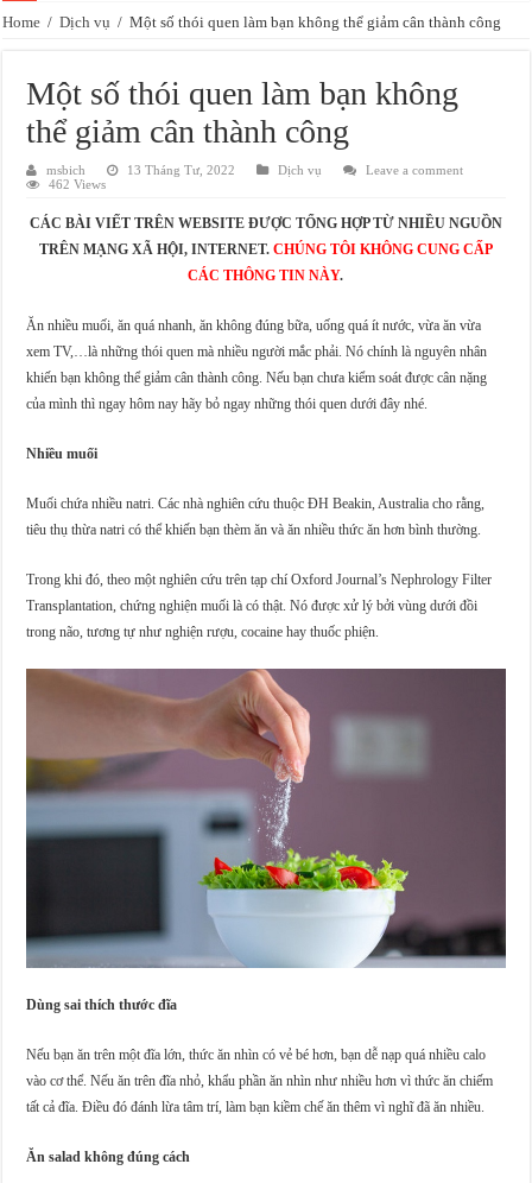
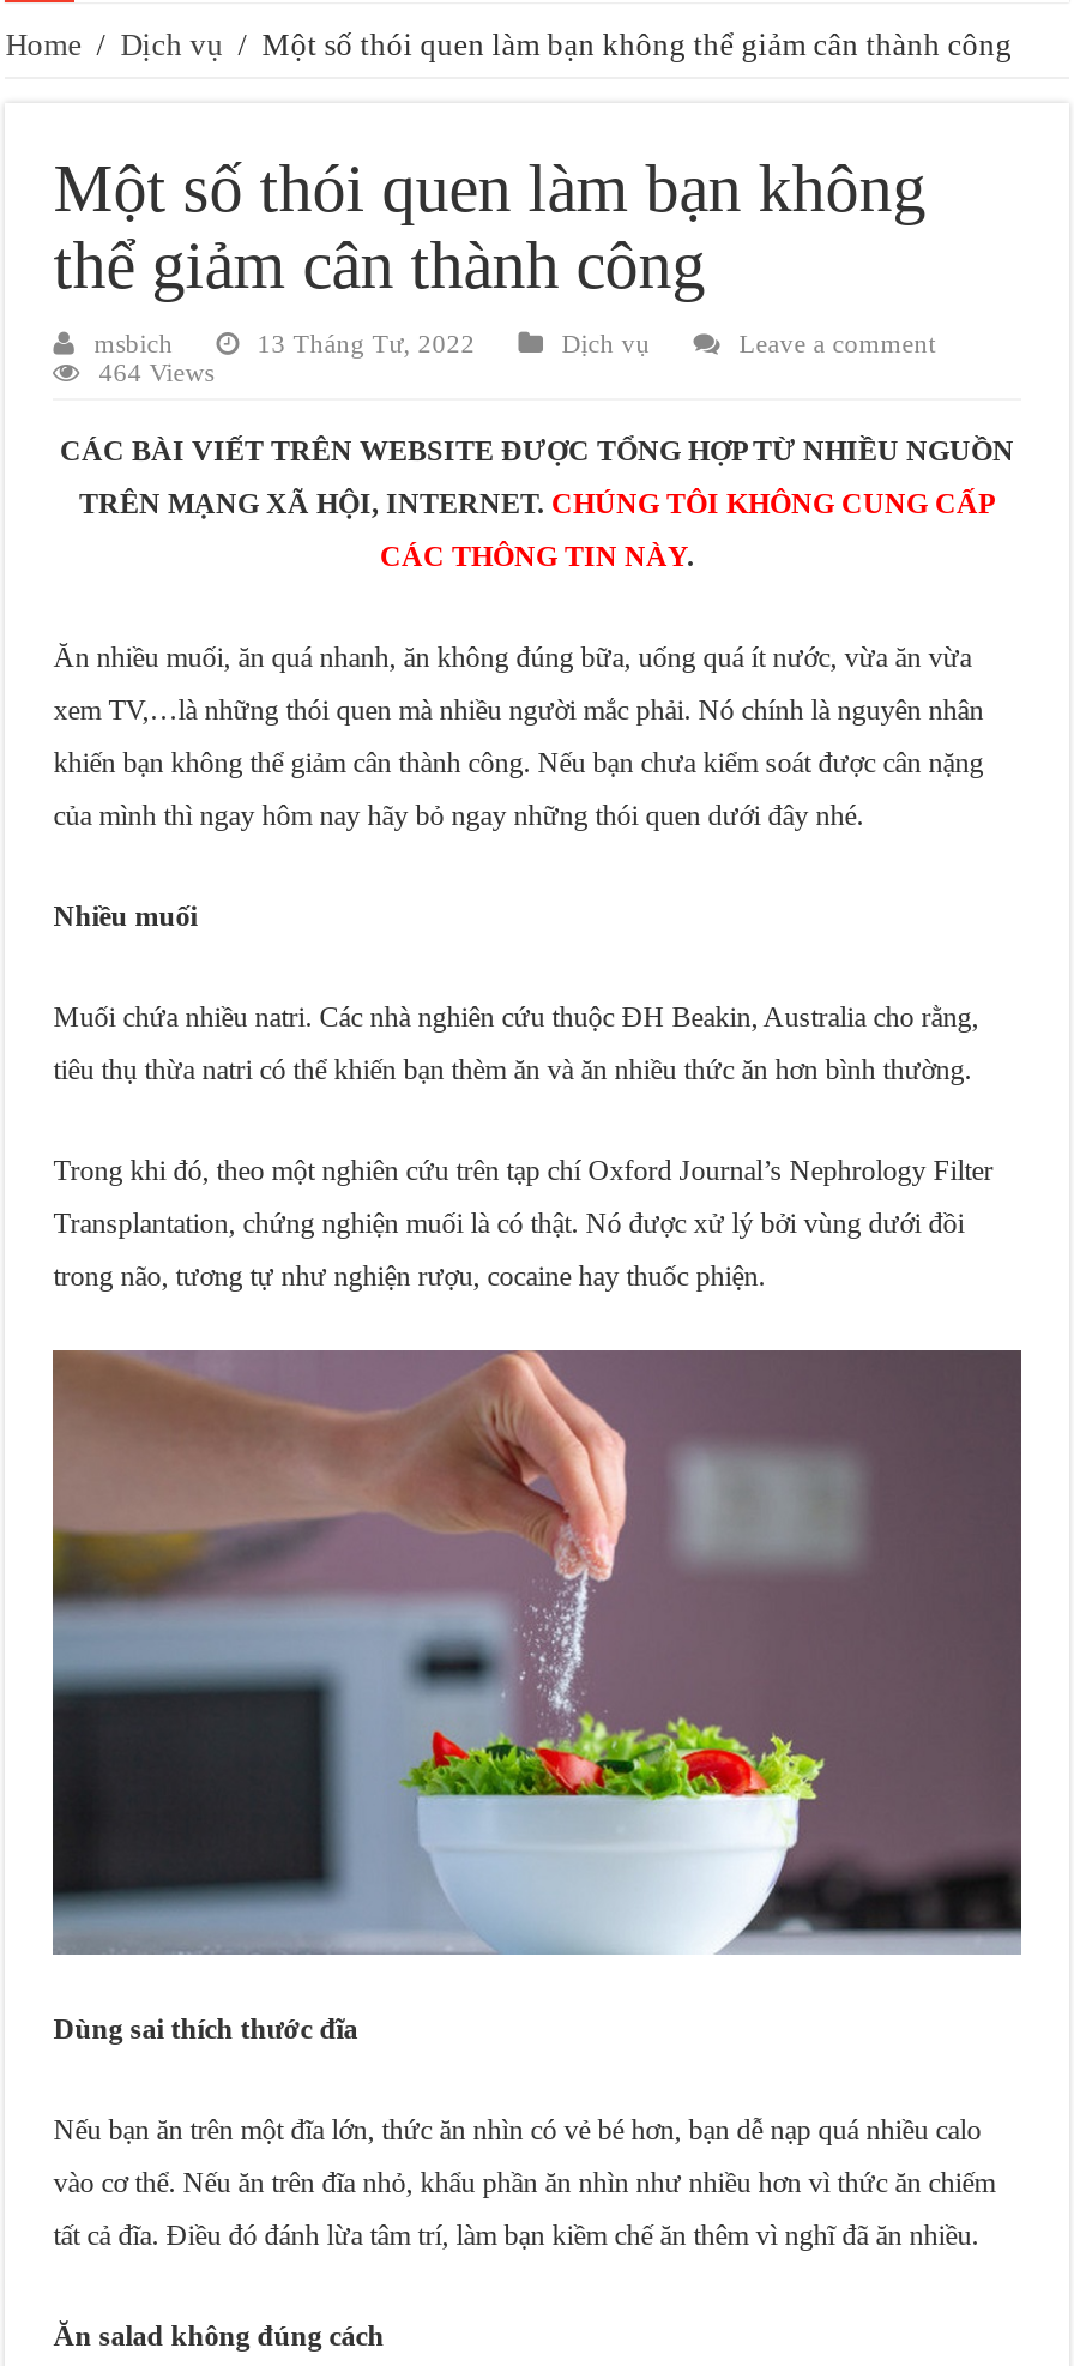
[49,177,106,191] 462 Views -> [99,357,214,386] 464 Views

